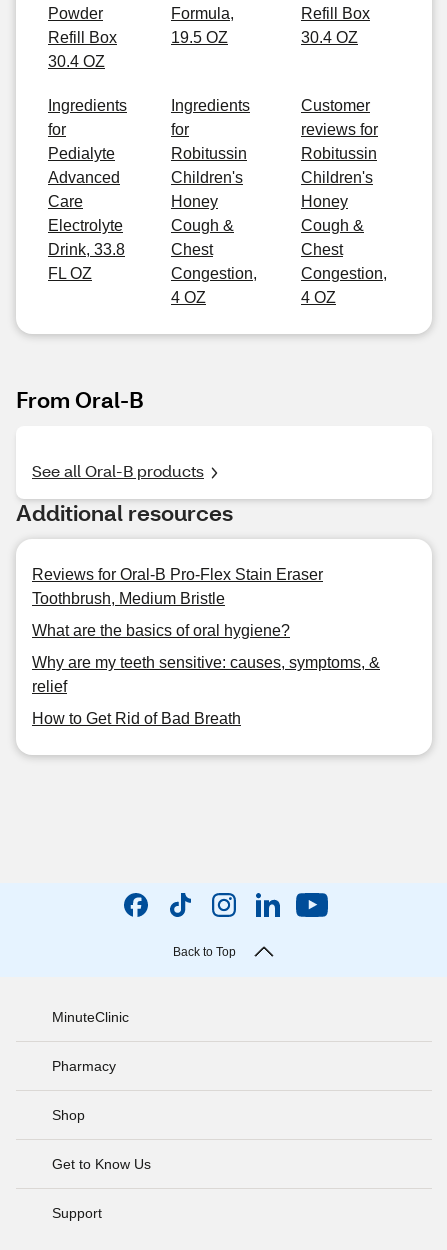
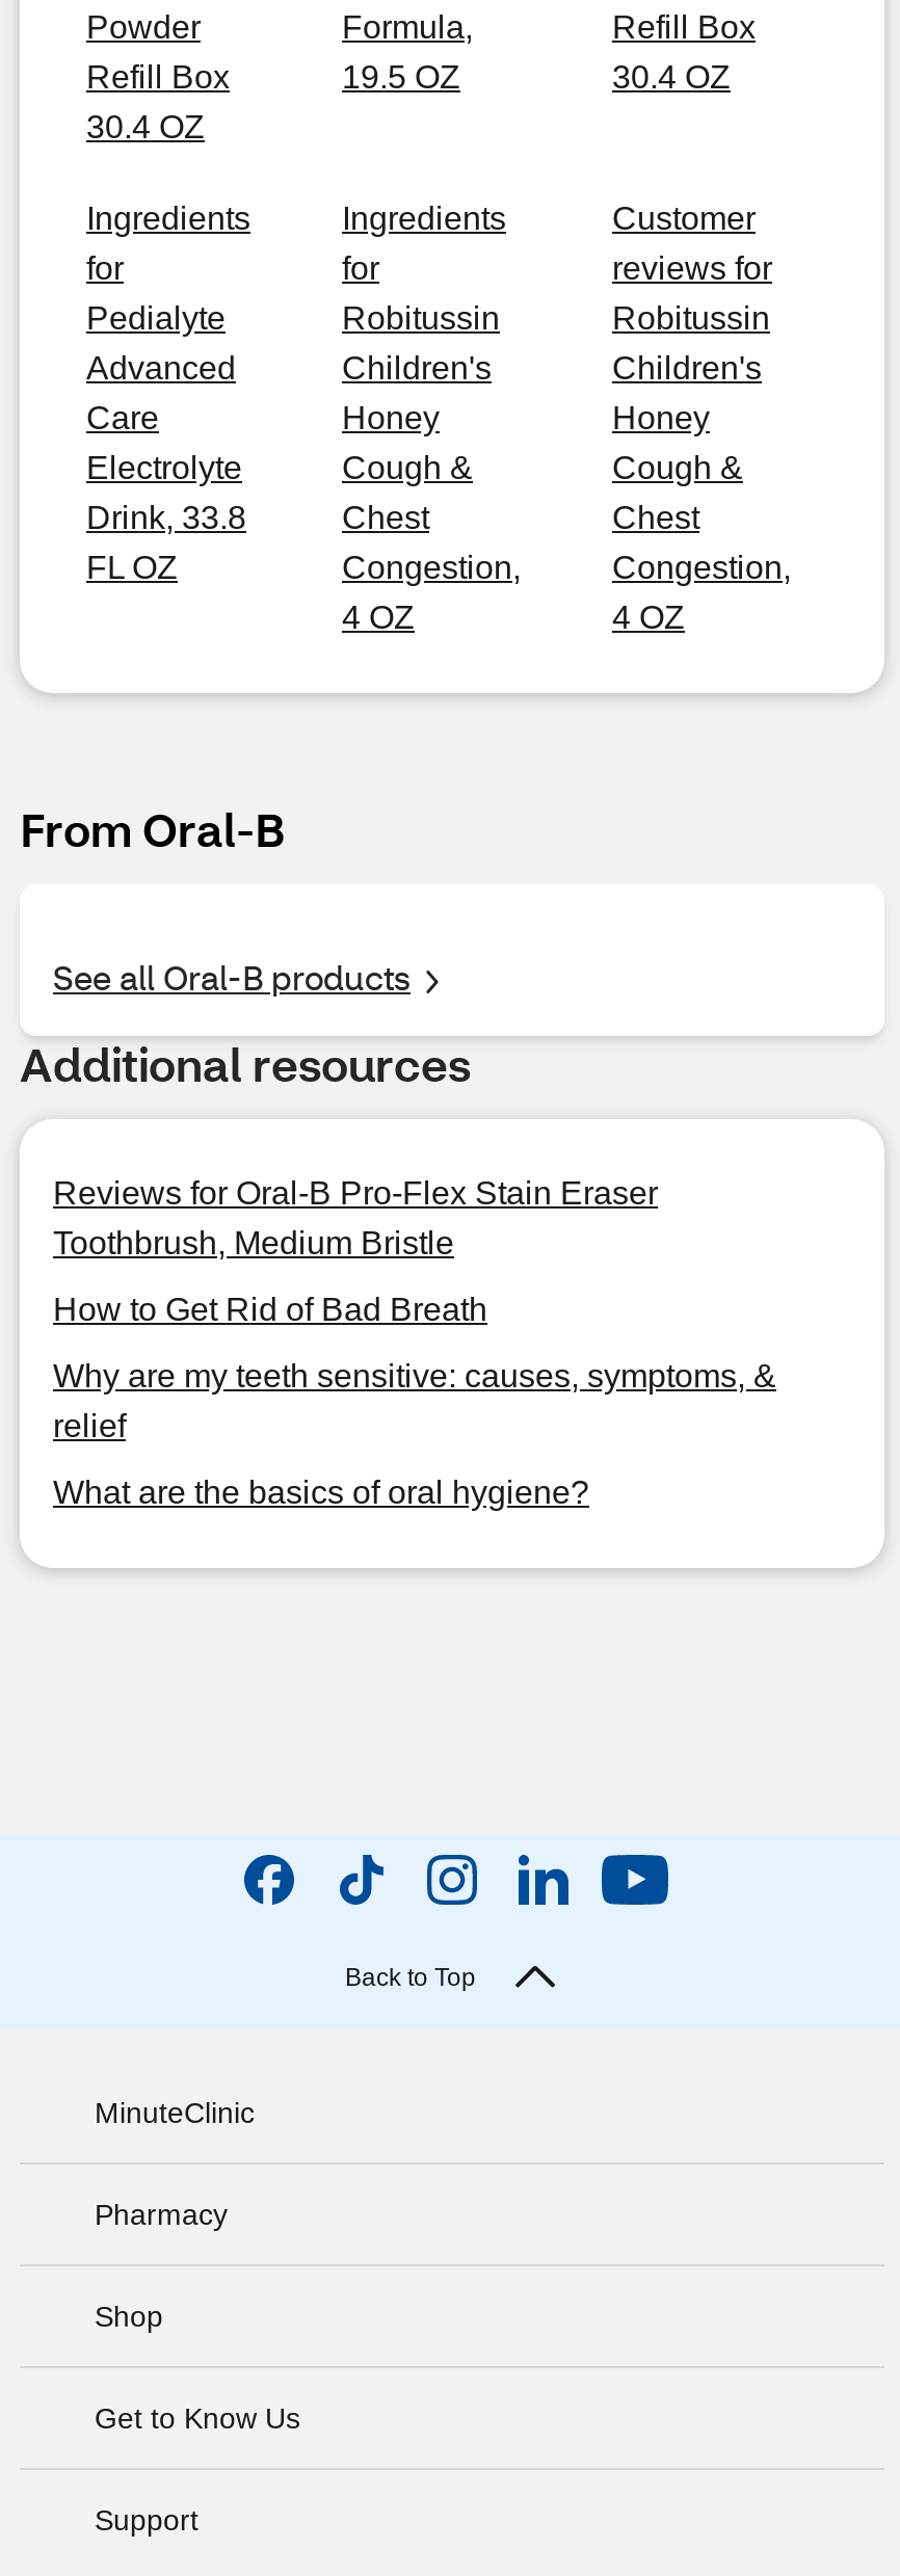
moved [32,622,290,639] -> [53,1475,589,1510]: What are the basics of oral hygiene?
moved [32,710,241,727] -> [53,1292,487,1327]: How to Get Rid of Bad Breath

